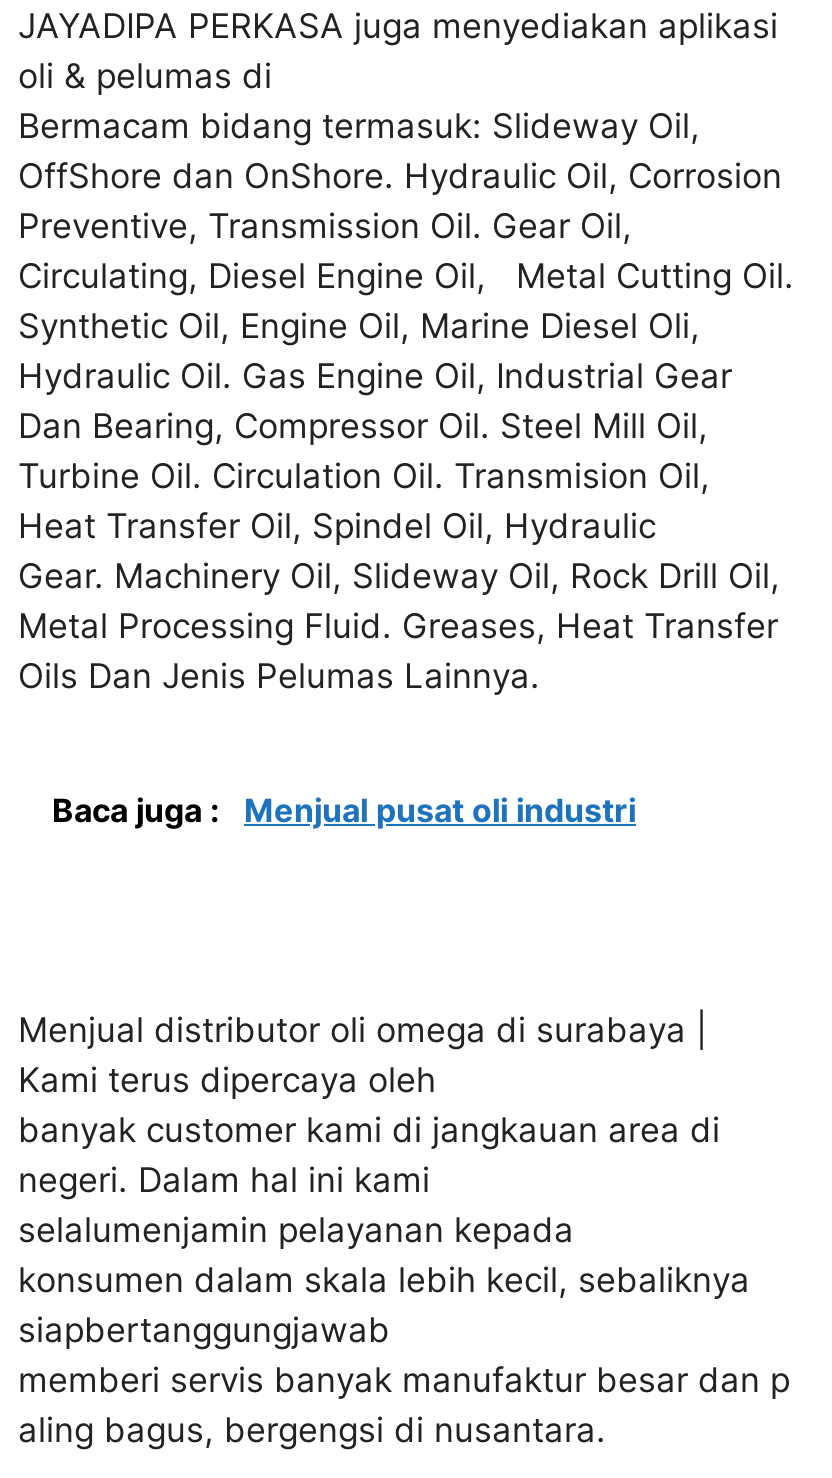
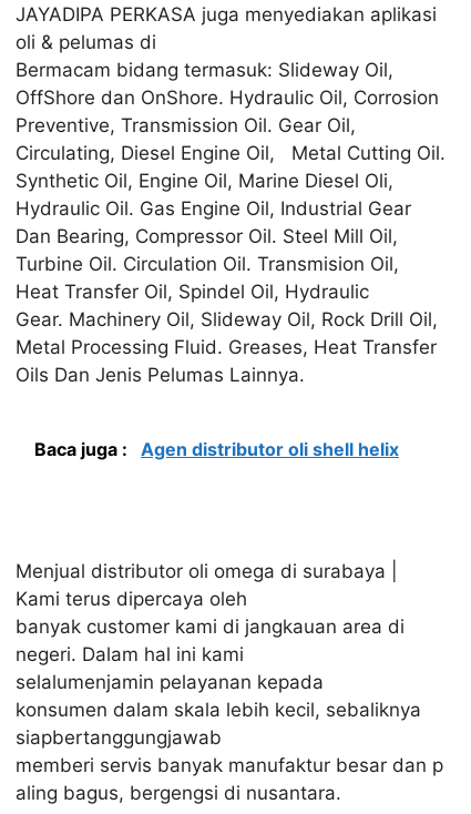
[52,790,636,830] Baca juga : Menjual pusat oli industri -> [34,438,399,460] Baca juga : Agen distributor oli shell helix

